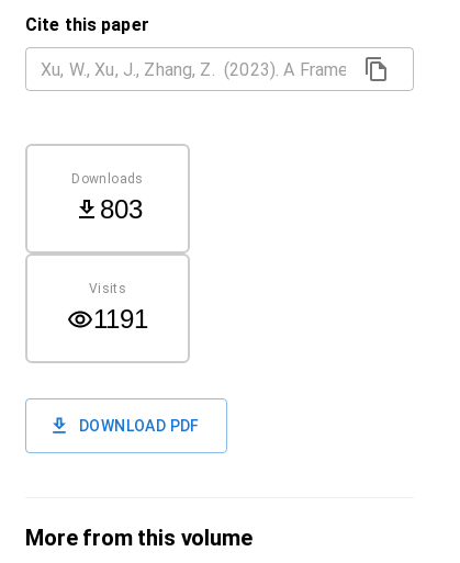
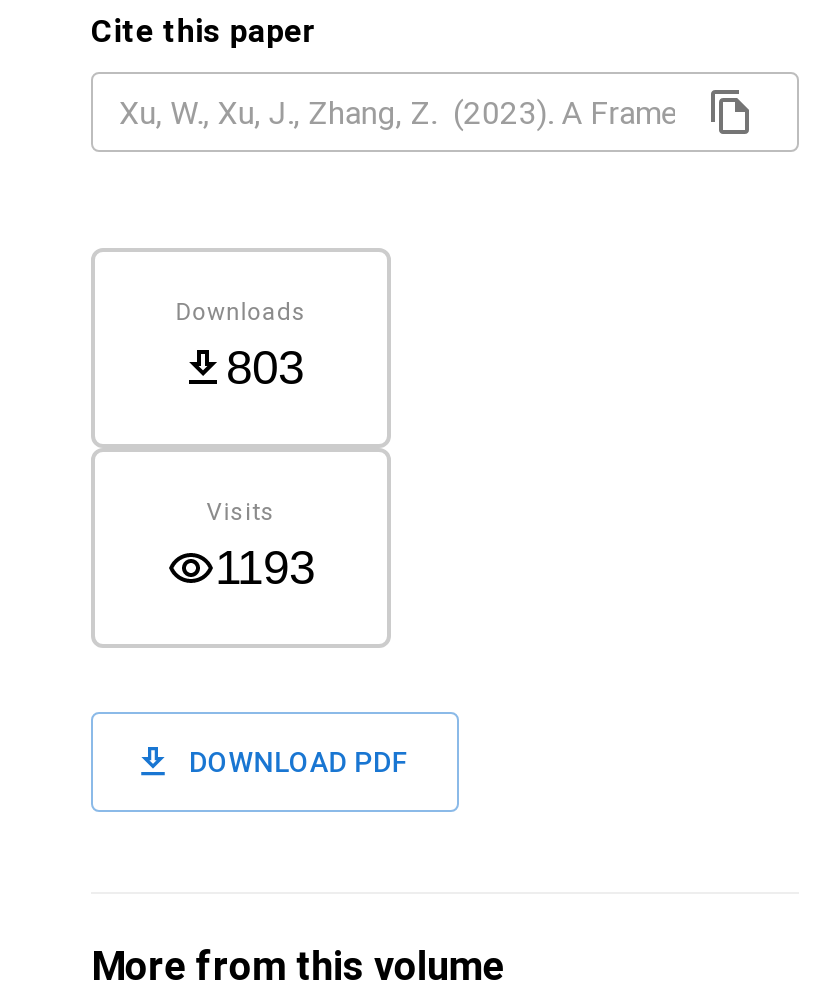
[93,303,148,333] 1191 -> [215,539,315,593] 1193

